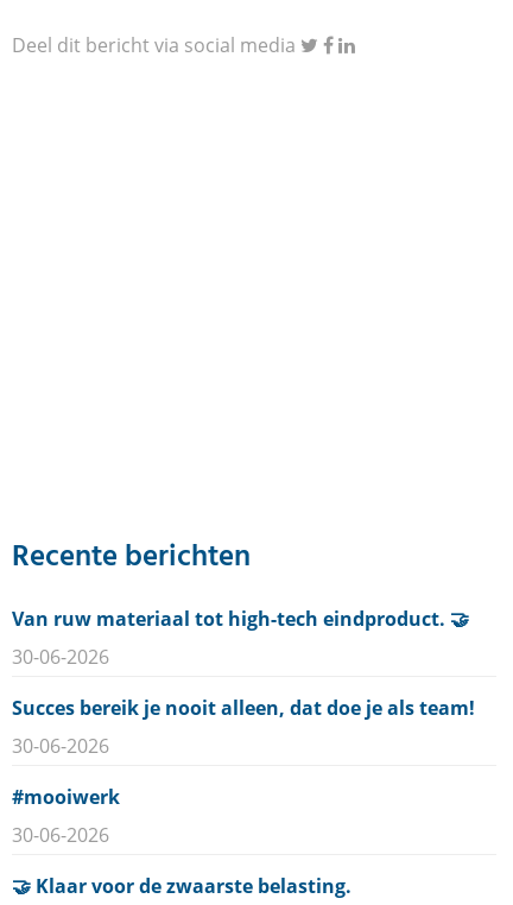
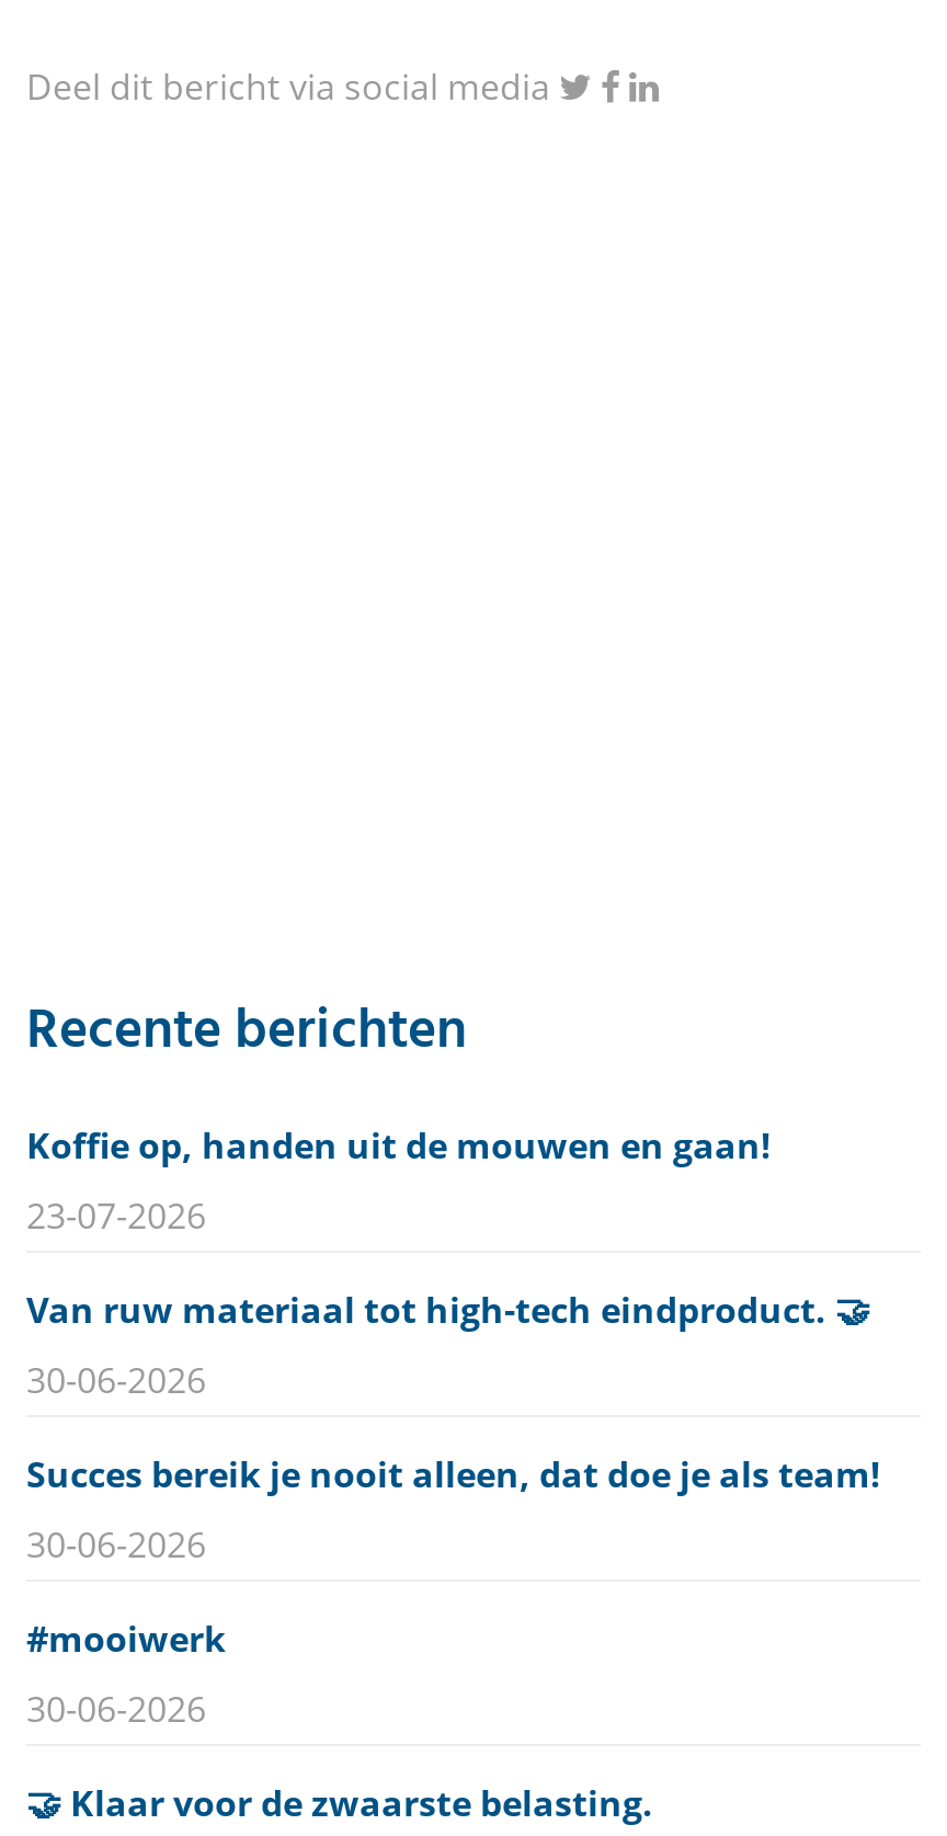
none -> [26,1121,772,1239] Koffie op, handen uit de mouwen en gaan! | 23-07-2026

